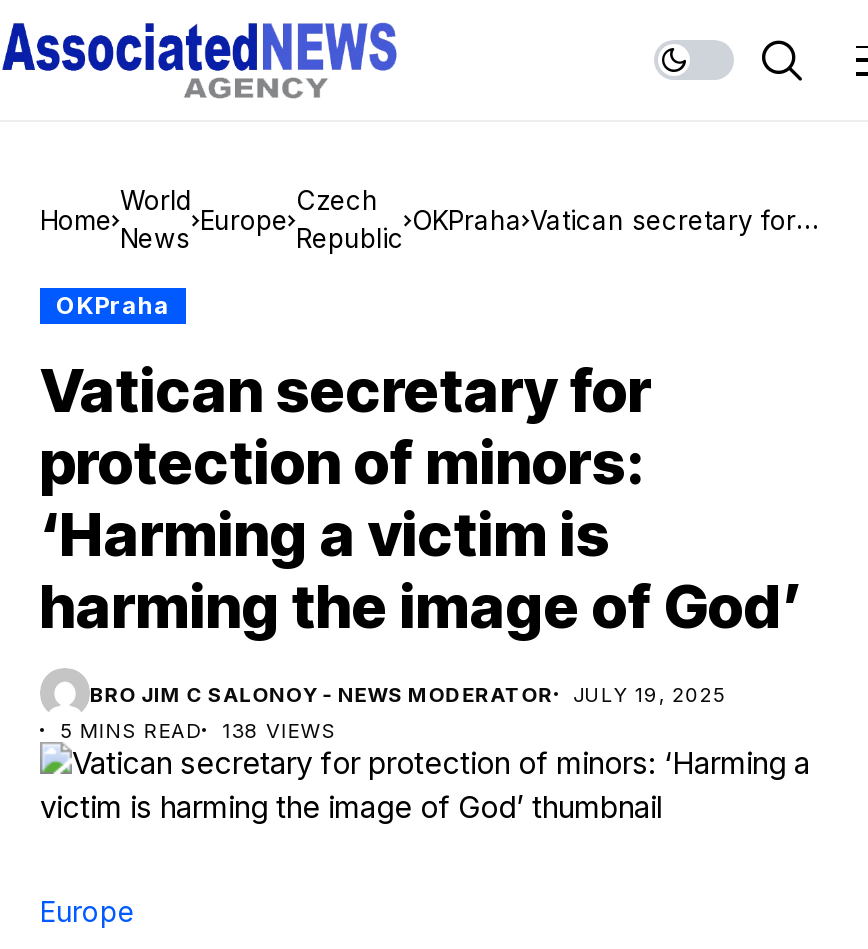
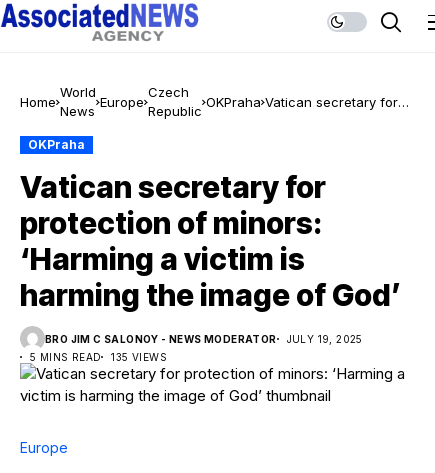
[60,718,336,742] 5 MINS READ 138 VIEWS -> [30,351,167,363] 5 MINS READ 135 VIEWS

